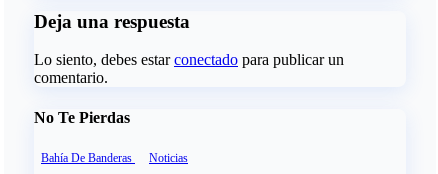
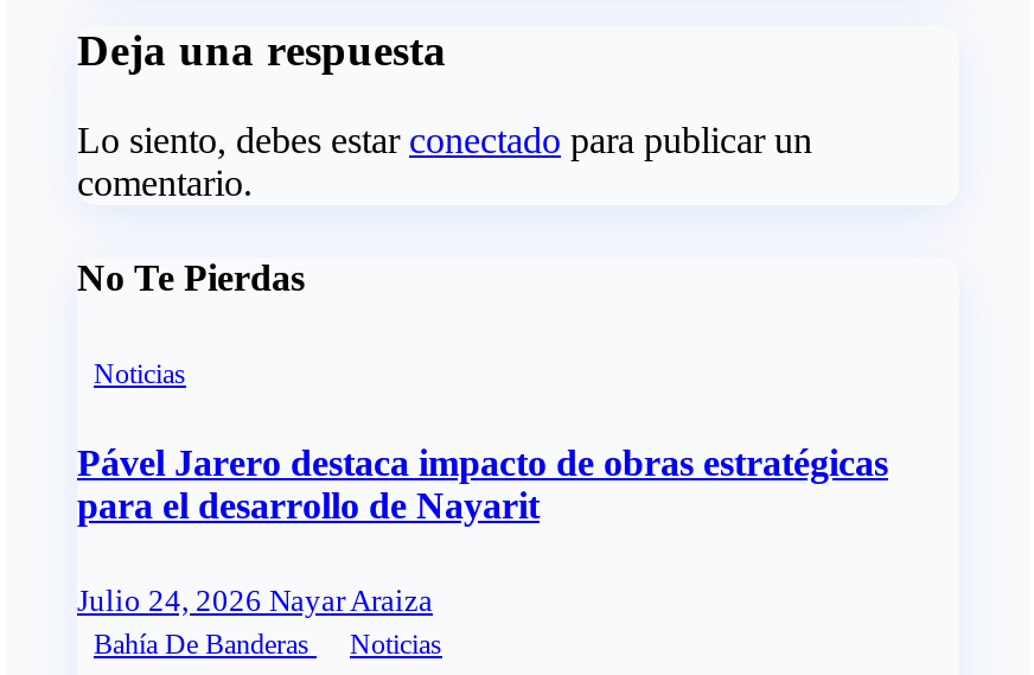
none -> [77,357,888,619] Noticias | Pável Jarero destaca impacto de obras estratégicas | para el desarrollo de Nayarit | Julio 24, 2026 Nayar Araiza

